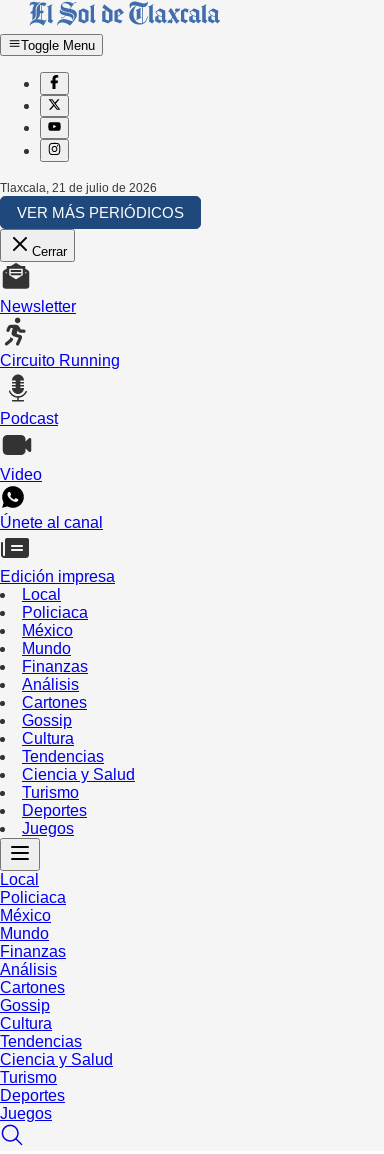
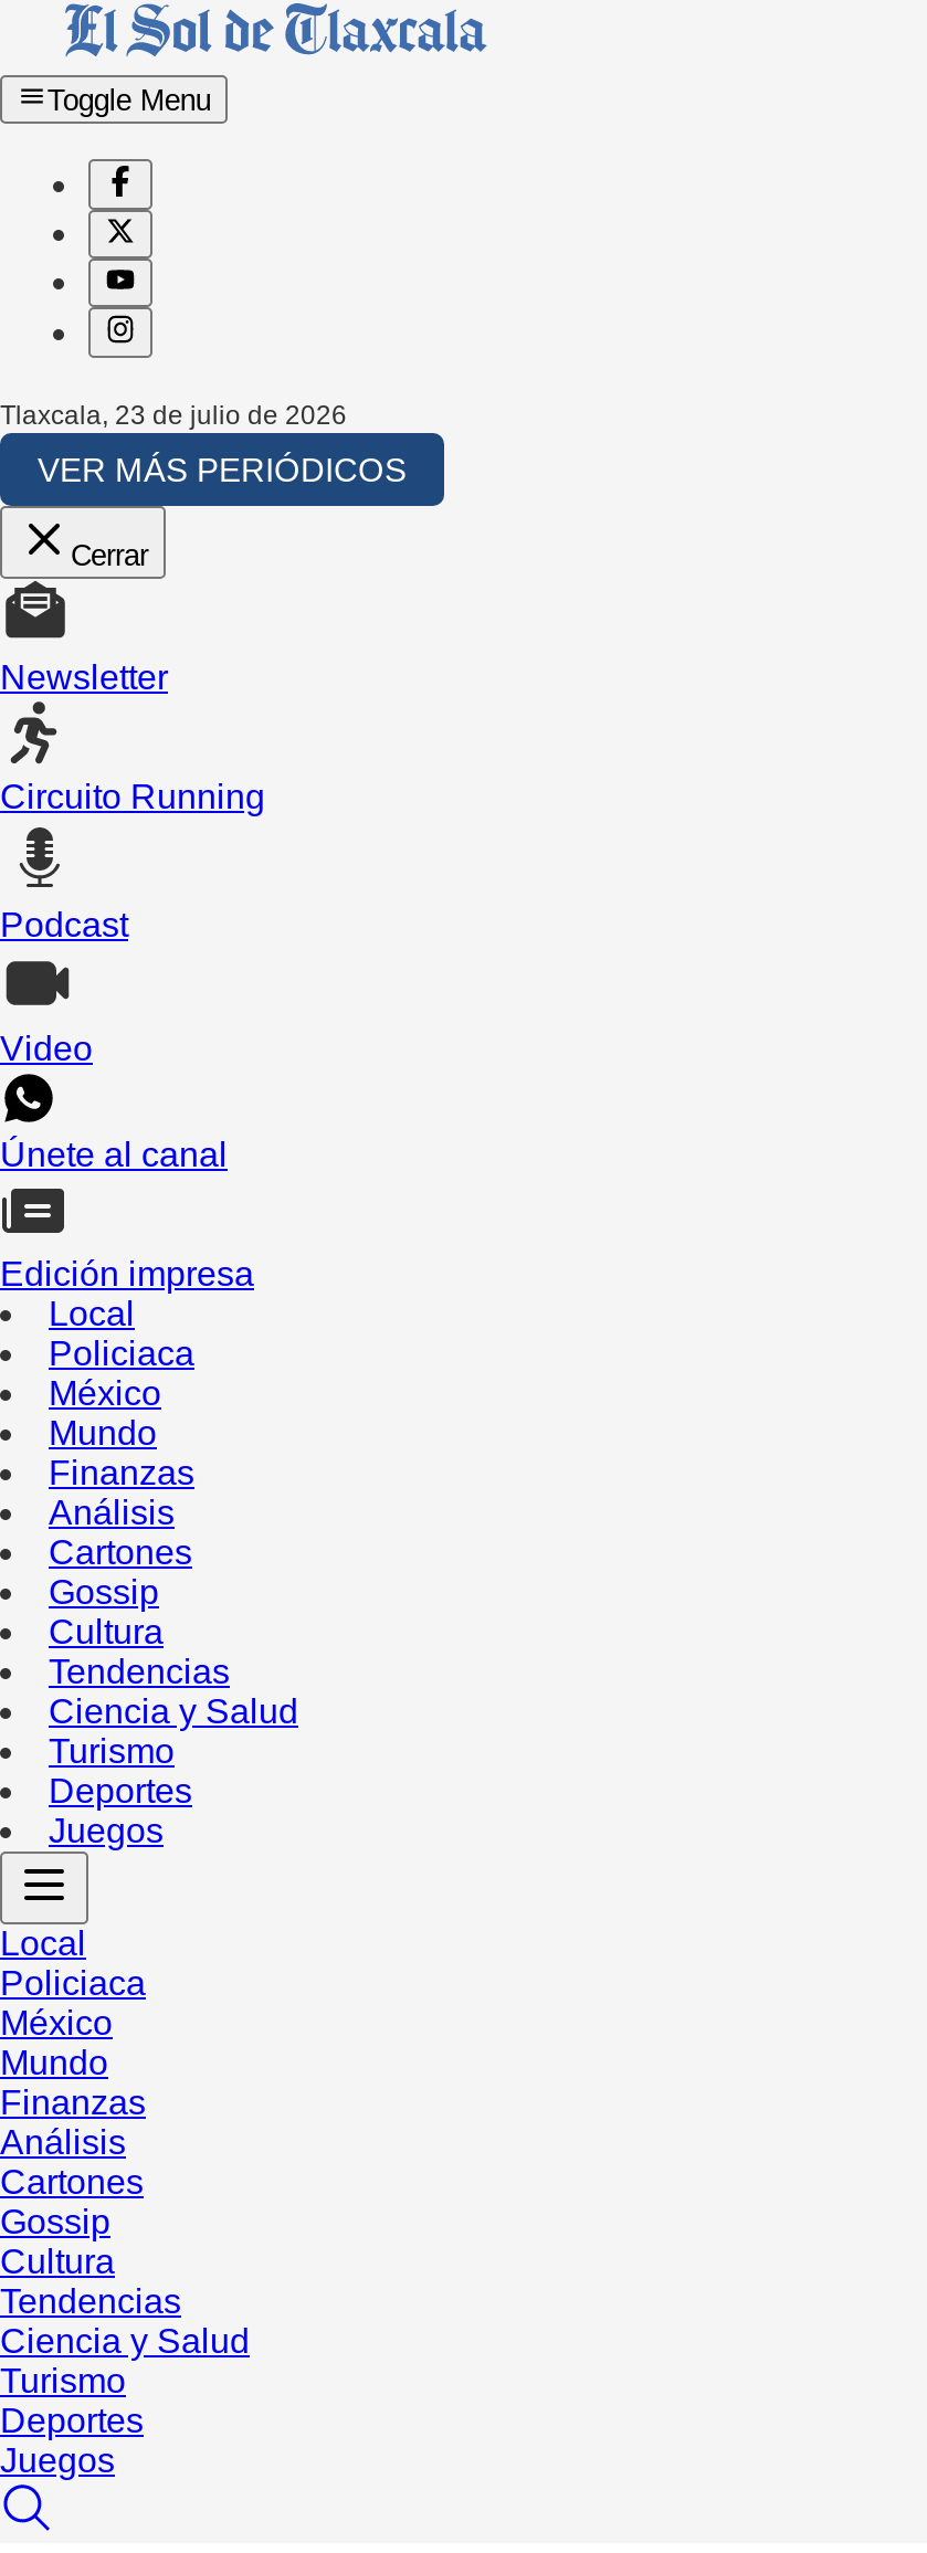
[0,181,157,195] Tlaxcala, 21 de julio de 2026 -> [0,399,347,430] Tlaxcala, 23 de julio de 2026

